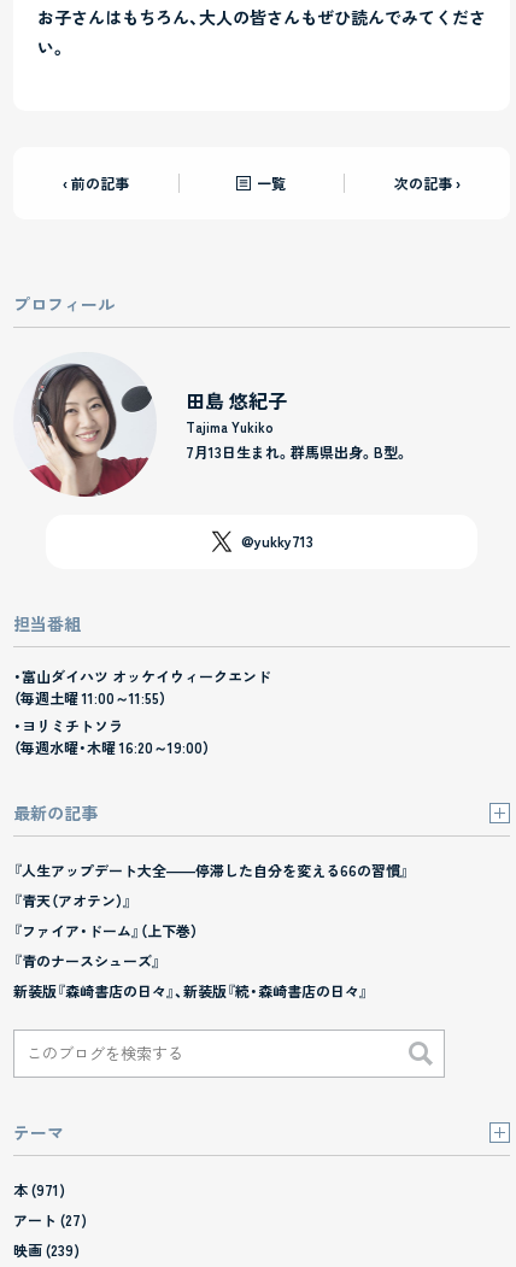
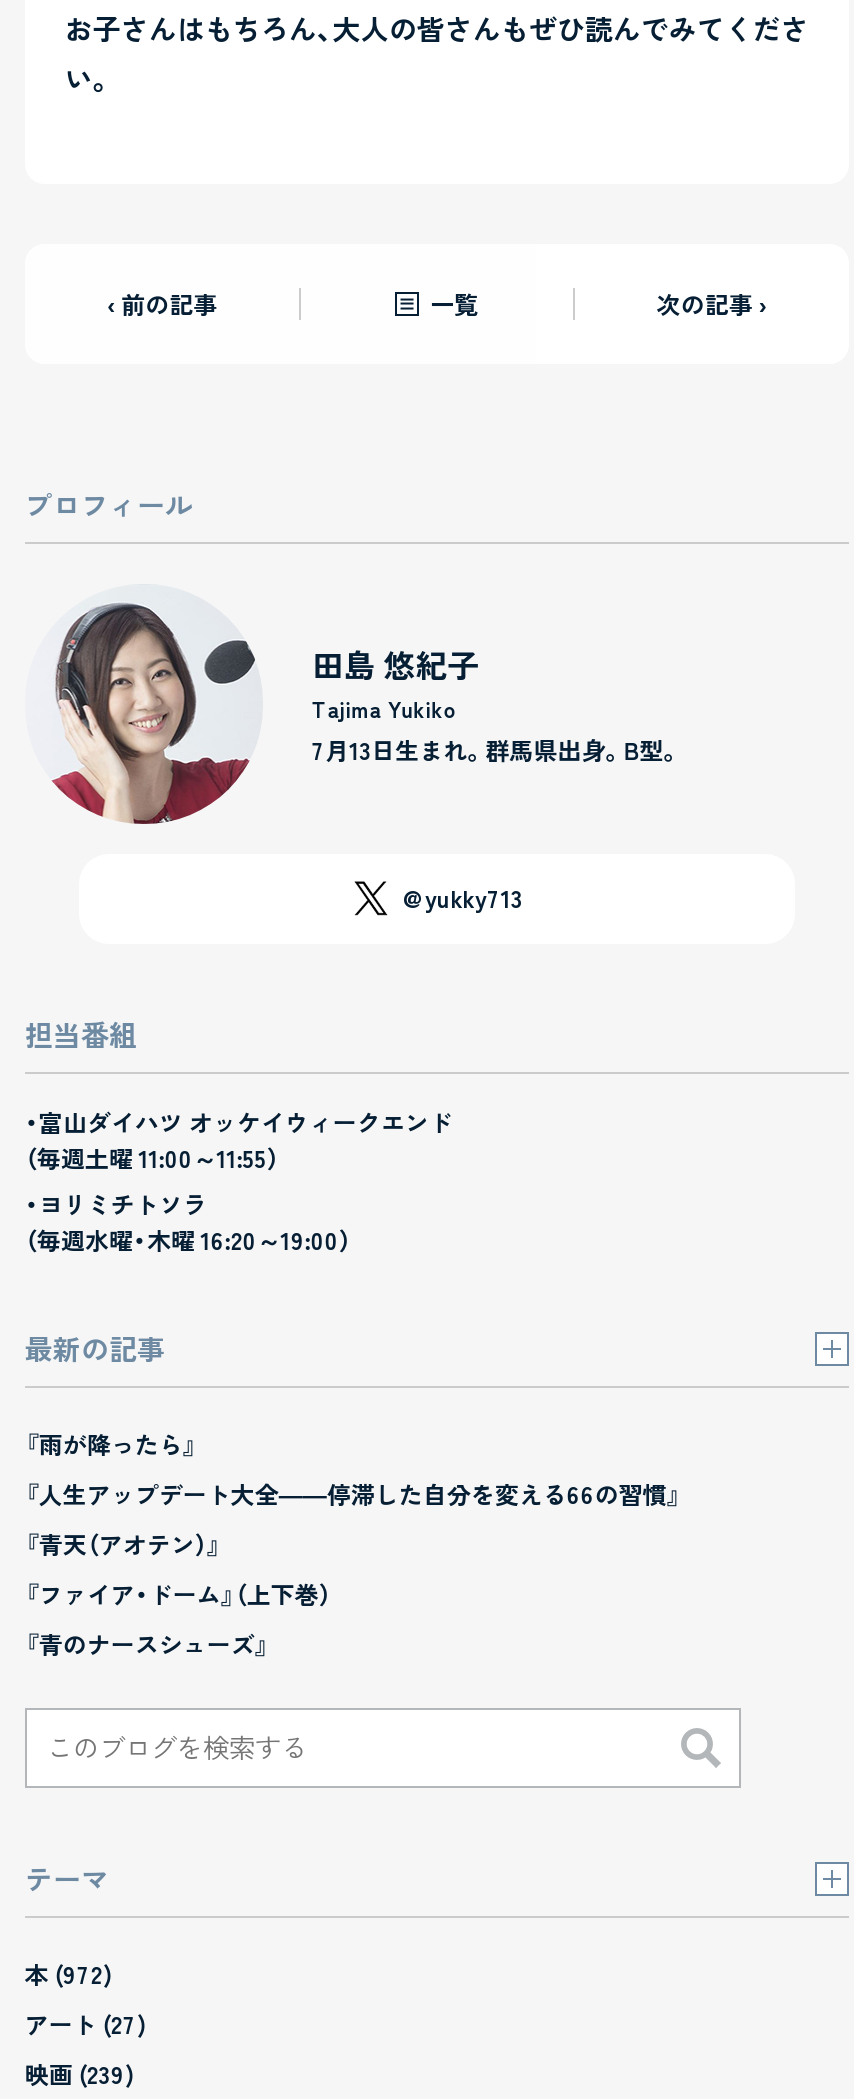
none -> [25,1425,197,1459] 『雨が降ったら』
moved [13,859,409,970] -> [25,1475,681,1659]: 『人生アップデート大全――停滞した自分を変える66の習慣』 | 『青天（アオテン）』 | 『ファイア・ドーム』（上下巻） | 『青のナースシューズ』
[13,980,368,1000] 新装版『森崎書店の日々』、新装版『続・森崎書店の日々』 -> none
[13,1179,65,1199] 本 (971) -> [25,1955,113,1989] 本 (972)

